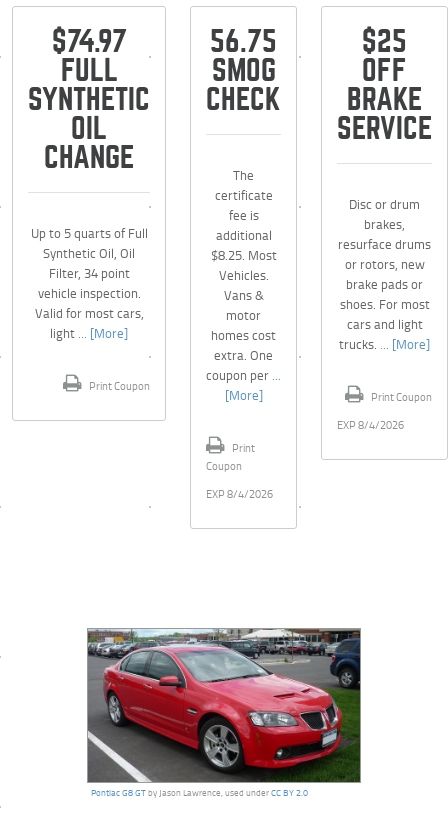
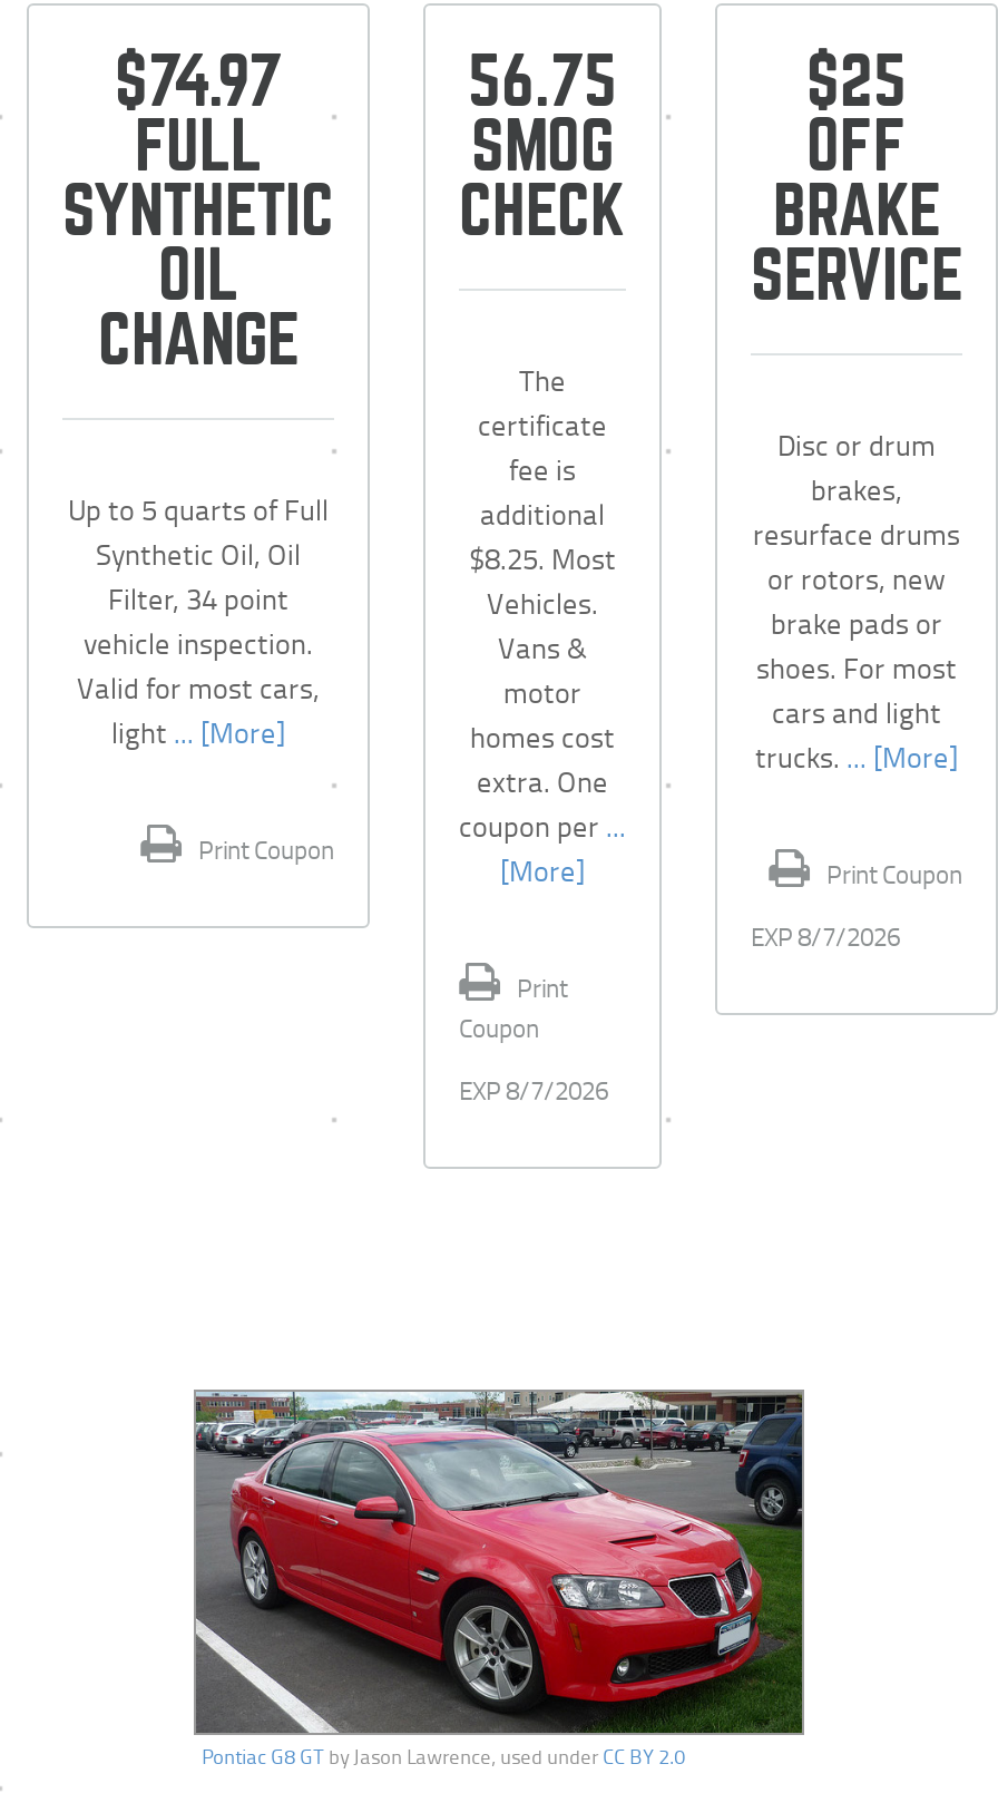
[337,417,404,432] EXP 8/4/2026 -> [751,920,900,953] EXP 8/7/2026
[206,486,273,501] EXP 8/4/2026 -> [459,1074,608,1107] EXP 8/7/2026

